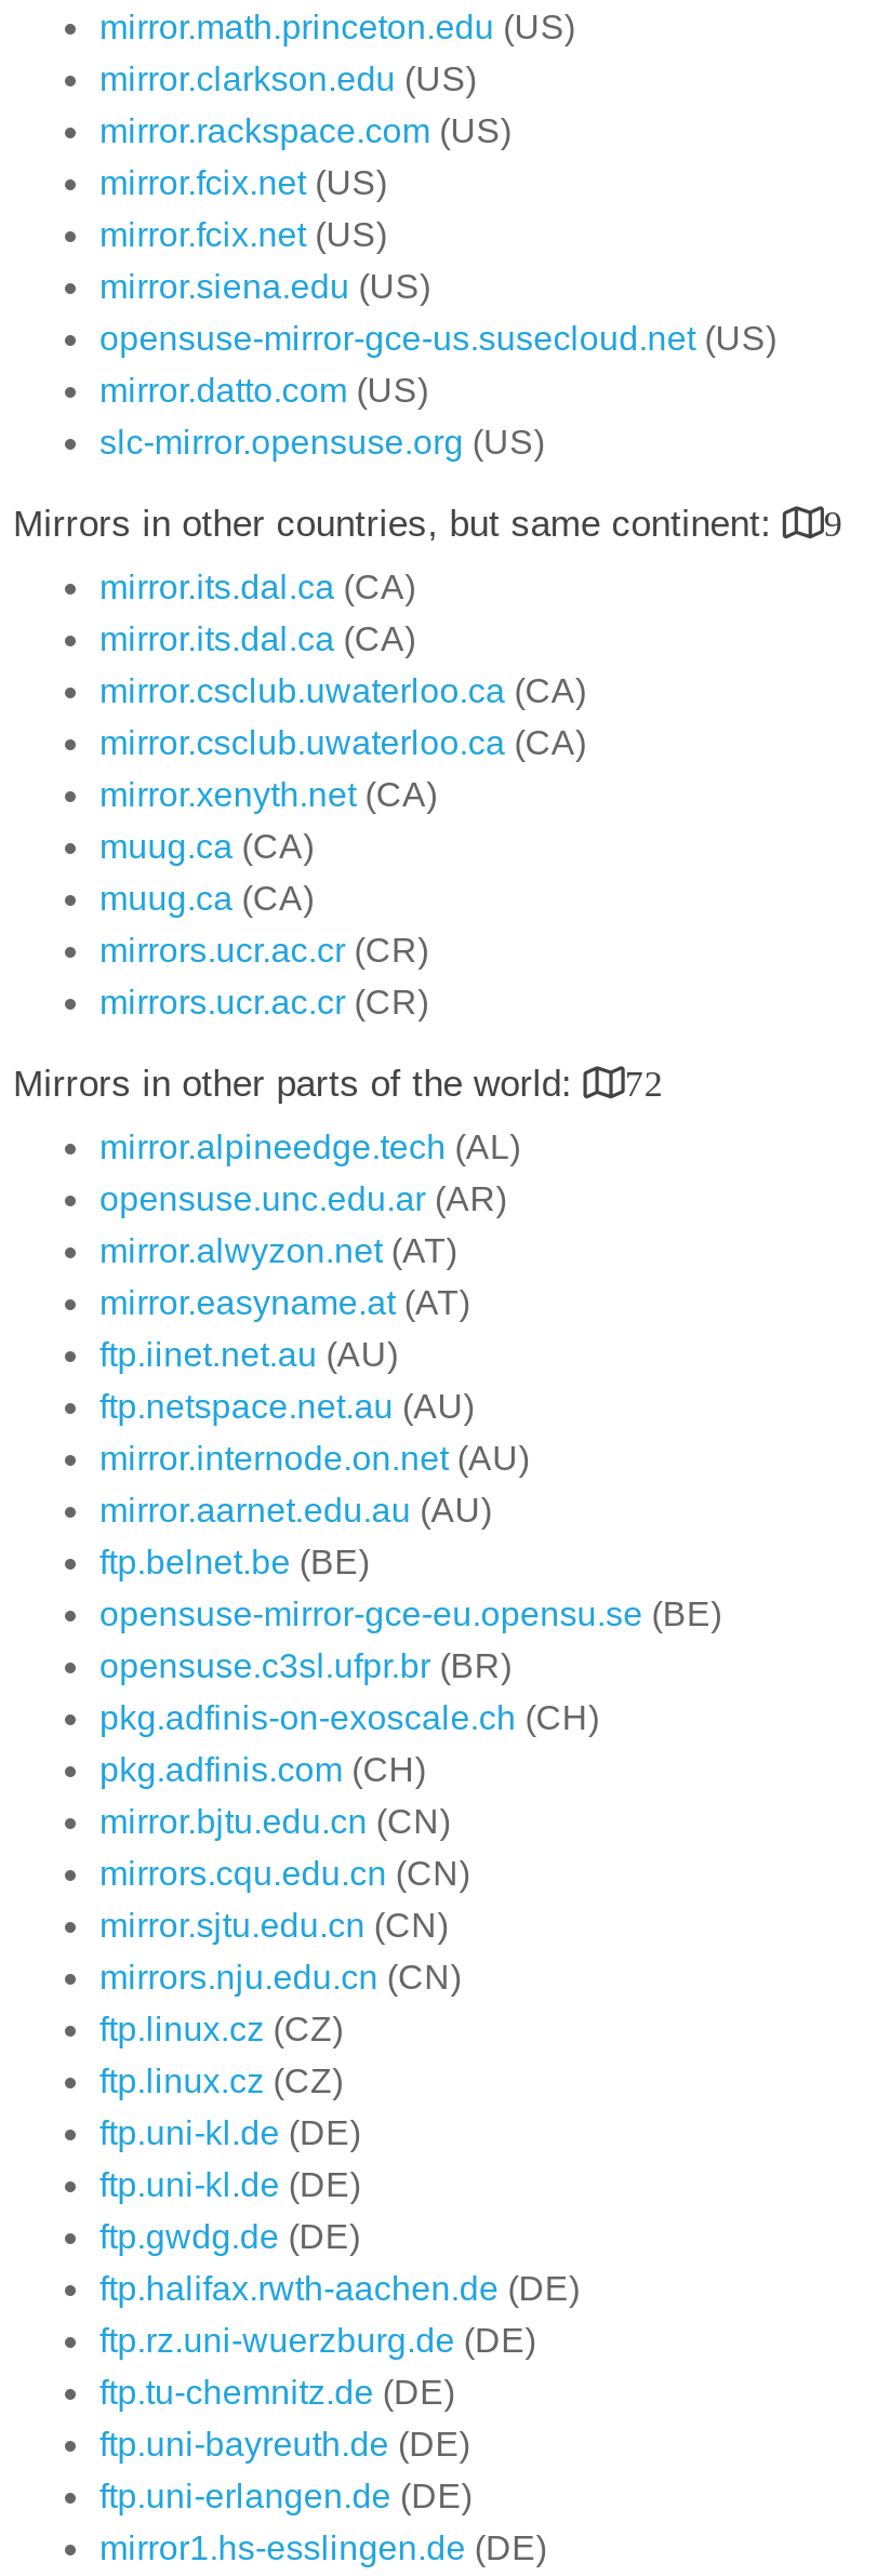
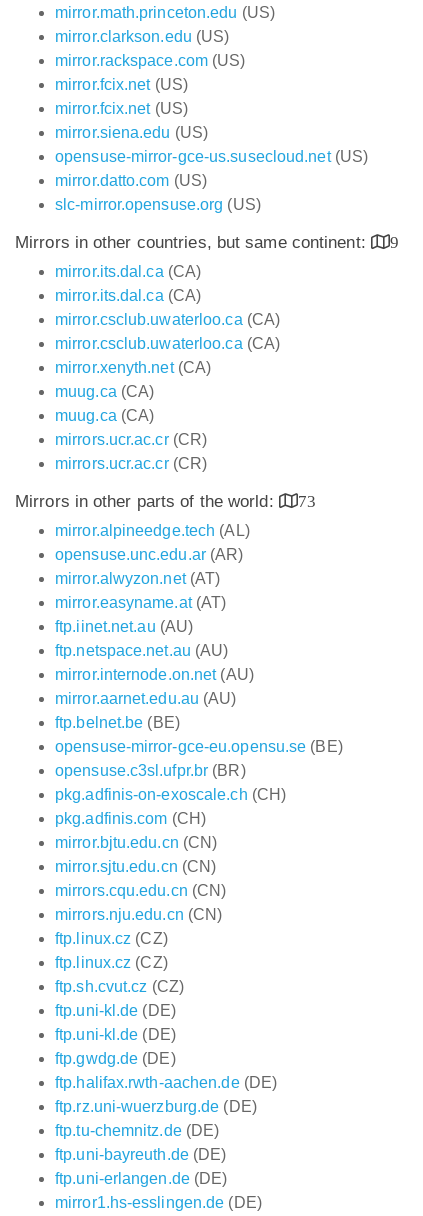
[13,1064,664,1105] Mirrors in other parts of the world: 72 -> [15,492,316,511] Mirrors in other parts of the world: 73
moved [99,1855,470,1892] -> [55,882,226,899]: mirrors.cqu.edu.cn (CN)
moved [99,1907,448,1944] -> [55,858,216,875]: mirror.sjtu.edu.cn (CN)
none -> [55,978,184,995] ftp.sh.cvut.cz (CZ)

